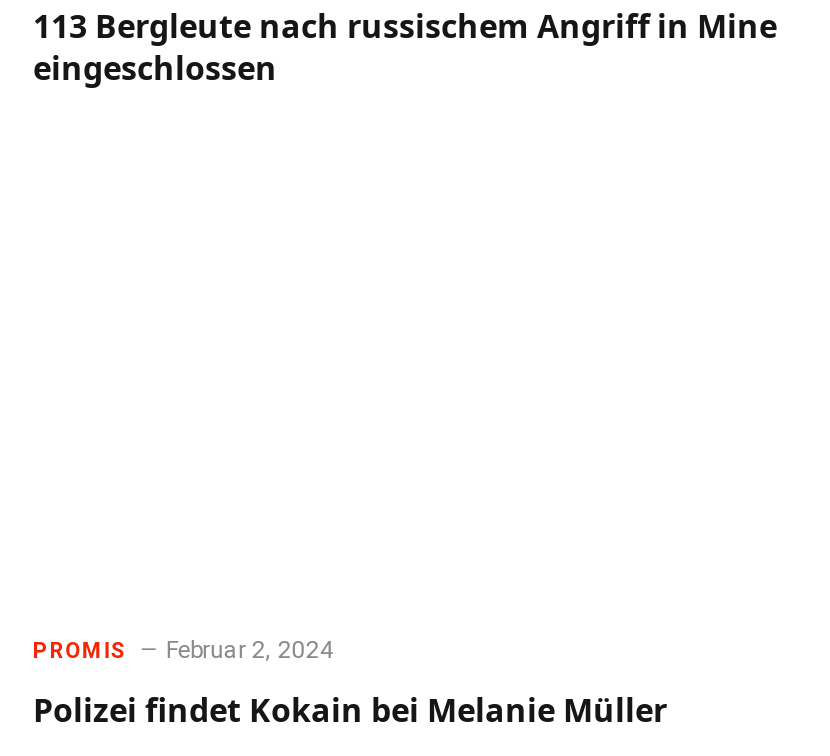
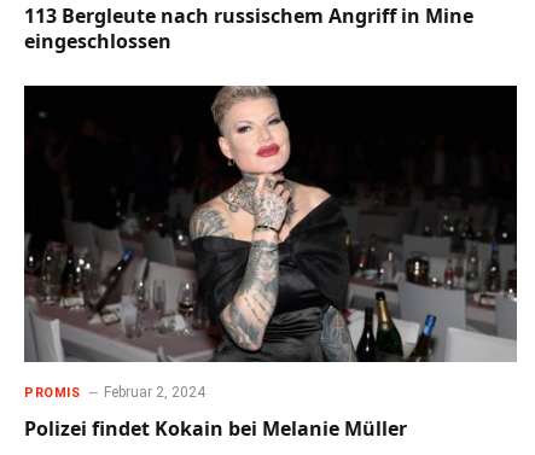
none -> [23,84,518,363] [image]

